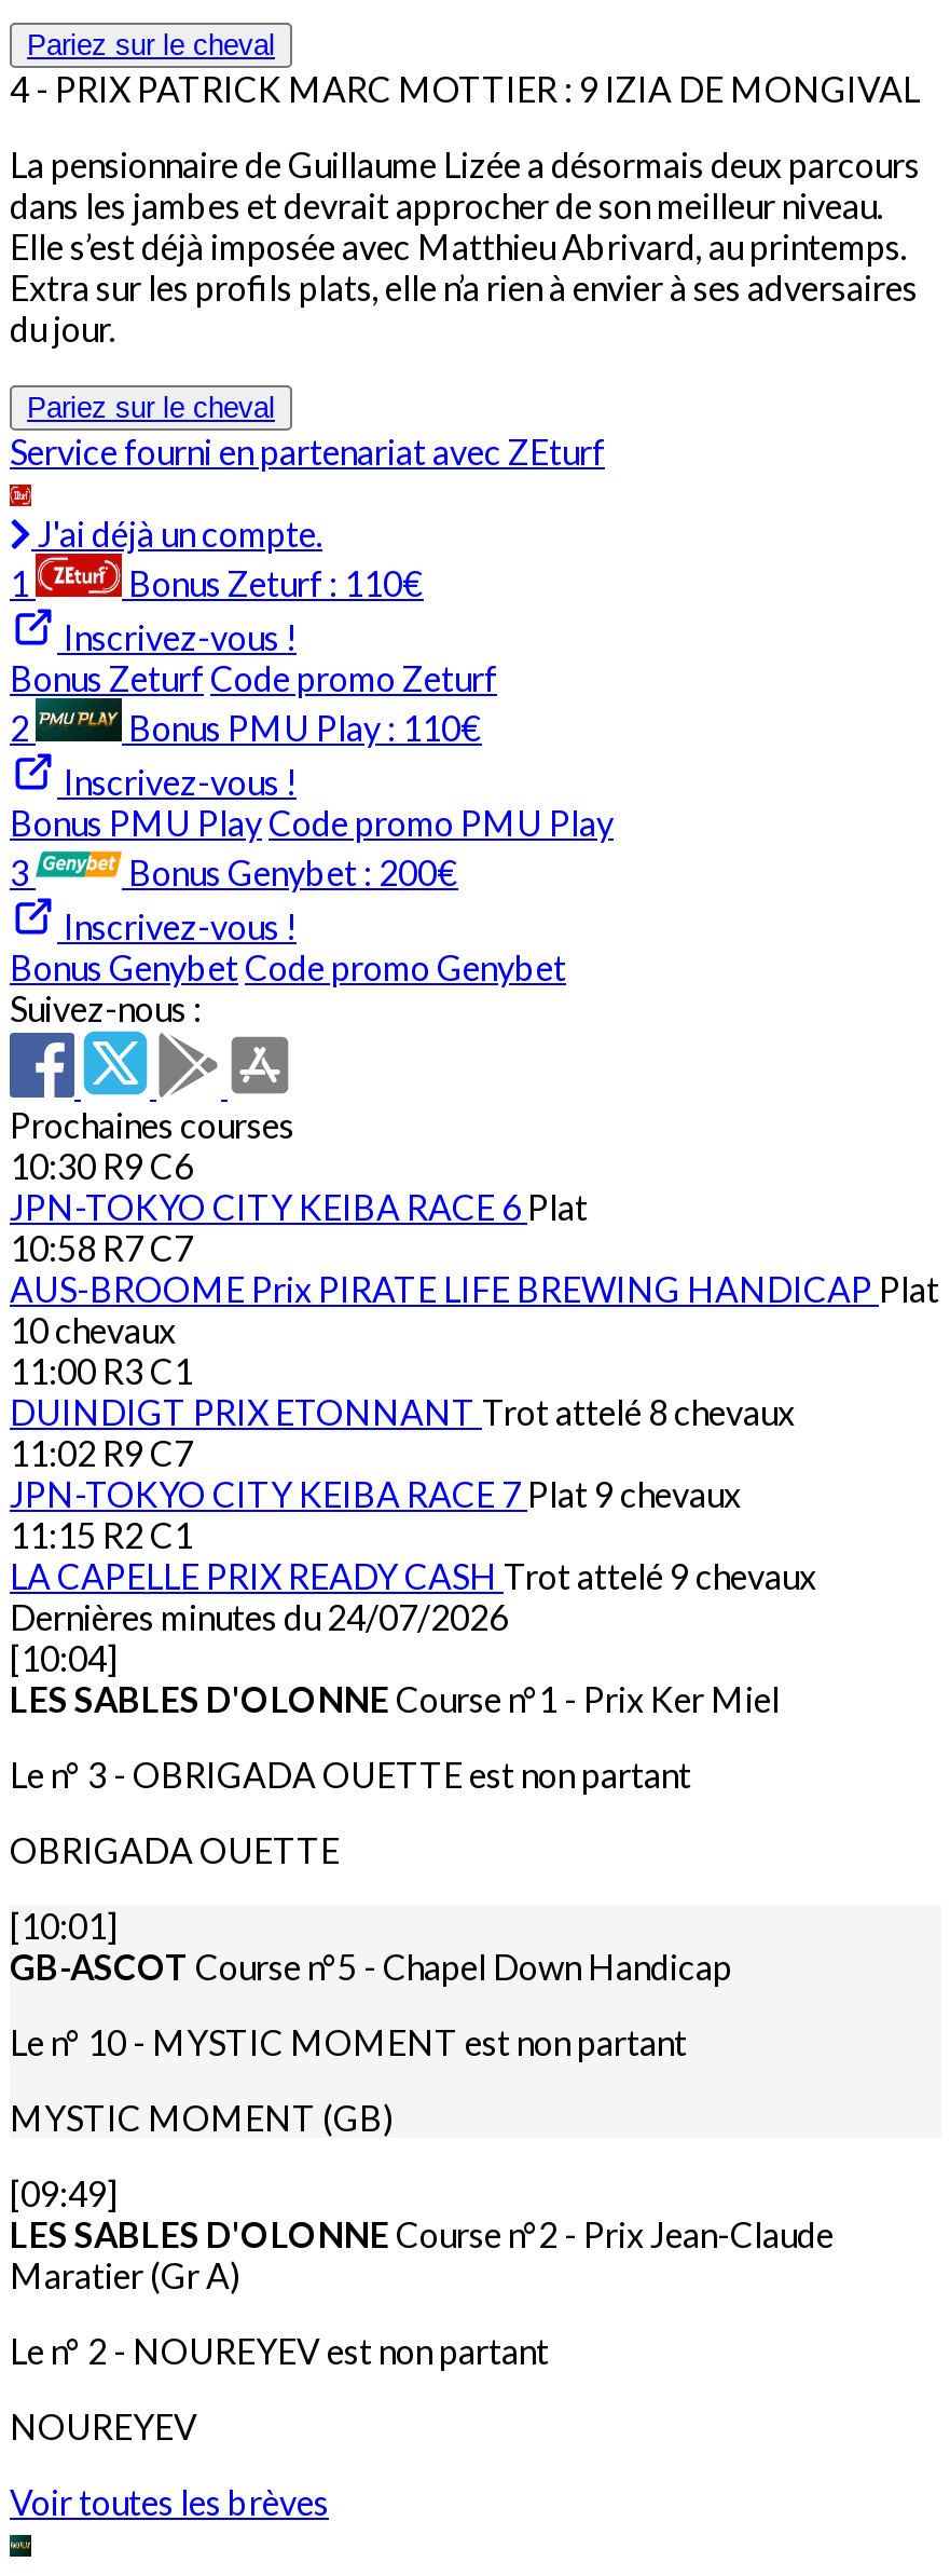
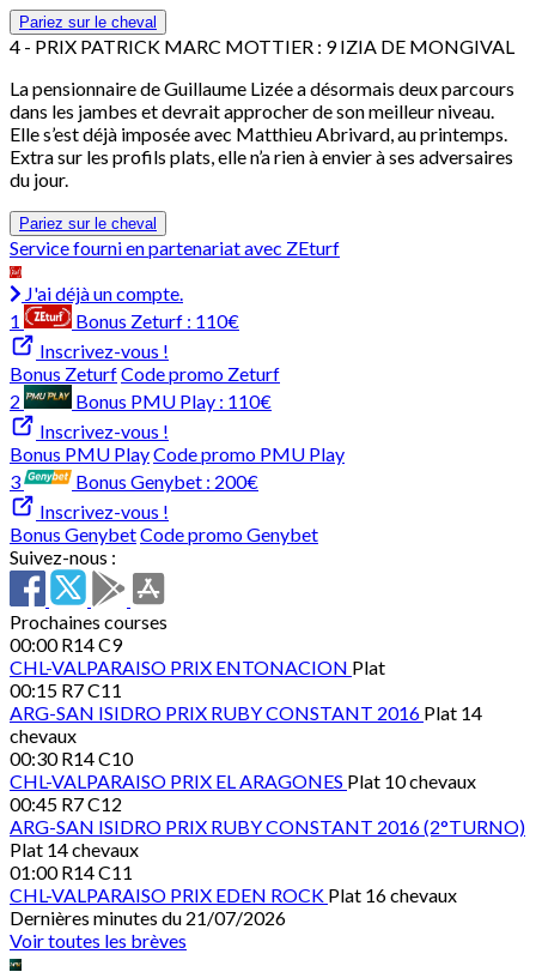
[10,1145,939,2446] 10:30 R9 C6 | JPN-TOKYO CITY KEIBA RACE 6 Plat | 10:58 R7 C7 | AUS-BROOME Prix PIRATE LIFE BREWING HANDICAP Plat | 10 chevaux | 11:00 R3 C1 | DUINDIGT PRIX ETONNANT Trot attelé 8 chevaux | 11:02 R9 C7 | JPN-TOKYO CITY KEIBA RACE 7 Plat 9 chevaux | 11:15 R2 C1 | LA CAPELLE PRIX READY CASH Trot attelé 9 chevaux | Dernières minutes du 24/07/2026 | [10:04] | LES SABLES D'OLONNE Course n°1 - Prix Ker Miel | Le n° 3 - OBRIGADA OUETTE est non partant | OBRIGADA OUETTE | [10:01] | GB-ASCOT Course n°5 - Chapel Down Handicap | Le n° 10 - MYSTIC MOMENT est non partant | MYSTIC MOMENT (GB) | [09:49] | LES SABLES D'OLONNE Course n°2 - Prix Jean-Claude | Maratier (Gr A) | Le n° 2 - NOUREYEV est non partant | NOUREYEV -> [10,633,525,929] 00:00 R14 C9 | CHL-VALPARAISO PRIX ENTONACION Plat | 00:15 R7 C11 | ARG-SAN ISIDRO PRIX RUBY CONSTANT 2016 Plat 14 | chevaux | 00:30 R14 C10 | CHL-VALPARAISO PRIX EL ARAGONES Plat 10 chevaux | 00:45 R7 C12 | ARG-SAN ISIDRO PRIX RUBY CONSTANT 2016 (2°TURNO) | Plat 14 chevaux | 01:00 R14 C11 | CHL-VALPARAISO PRIX EDEN ROCK Plat 16 chevaux | Dernières minutes du 21/07/2026

